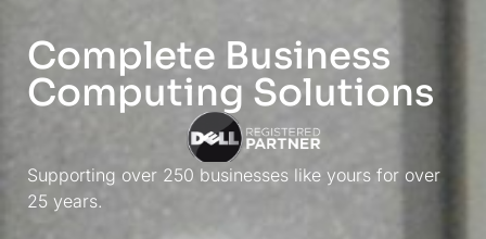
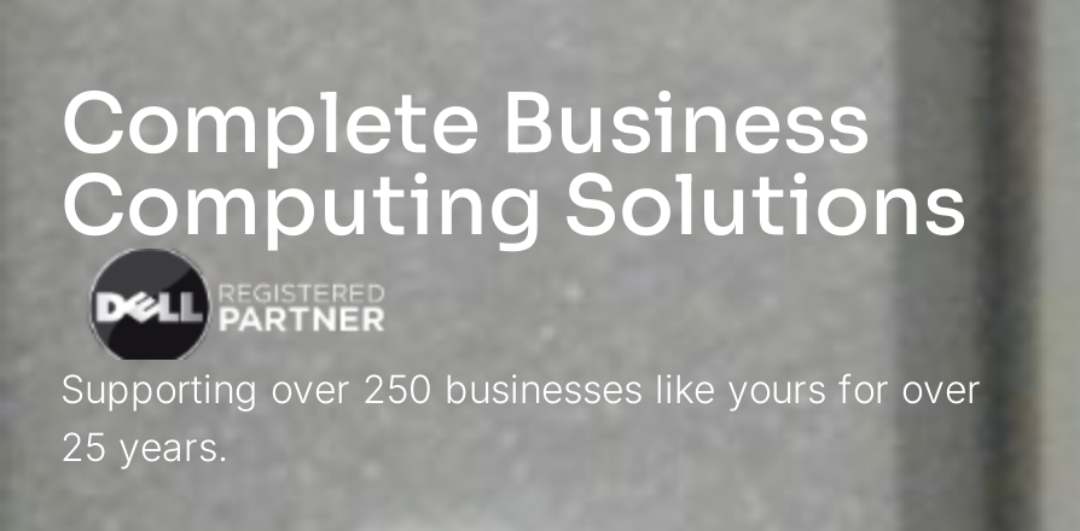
none -> [89,263,384,360] [image]
[188,118,320,162] [image] -> none

